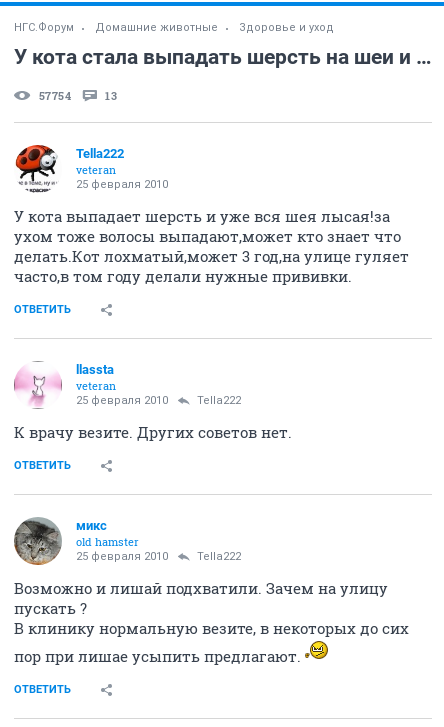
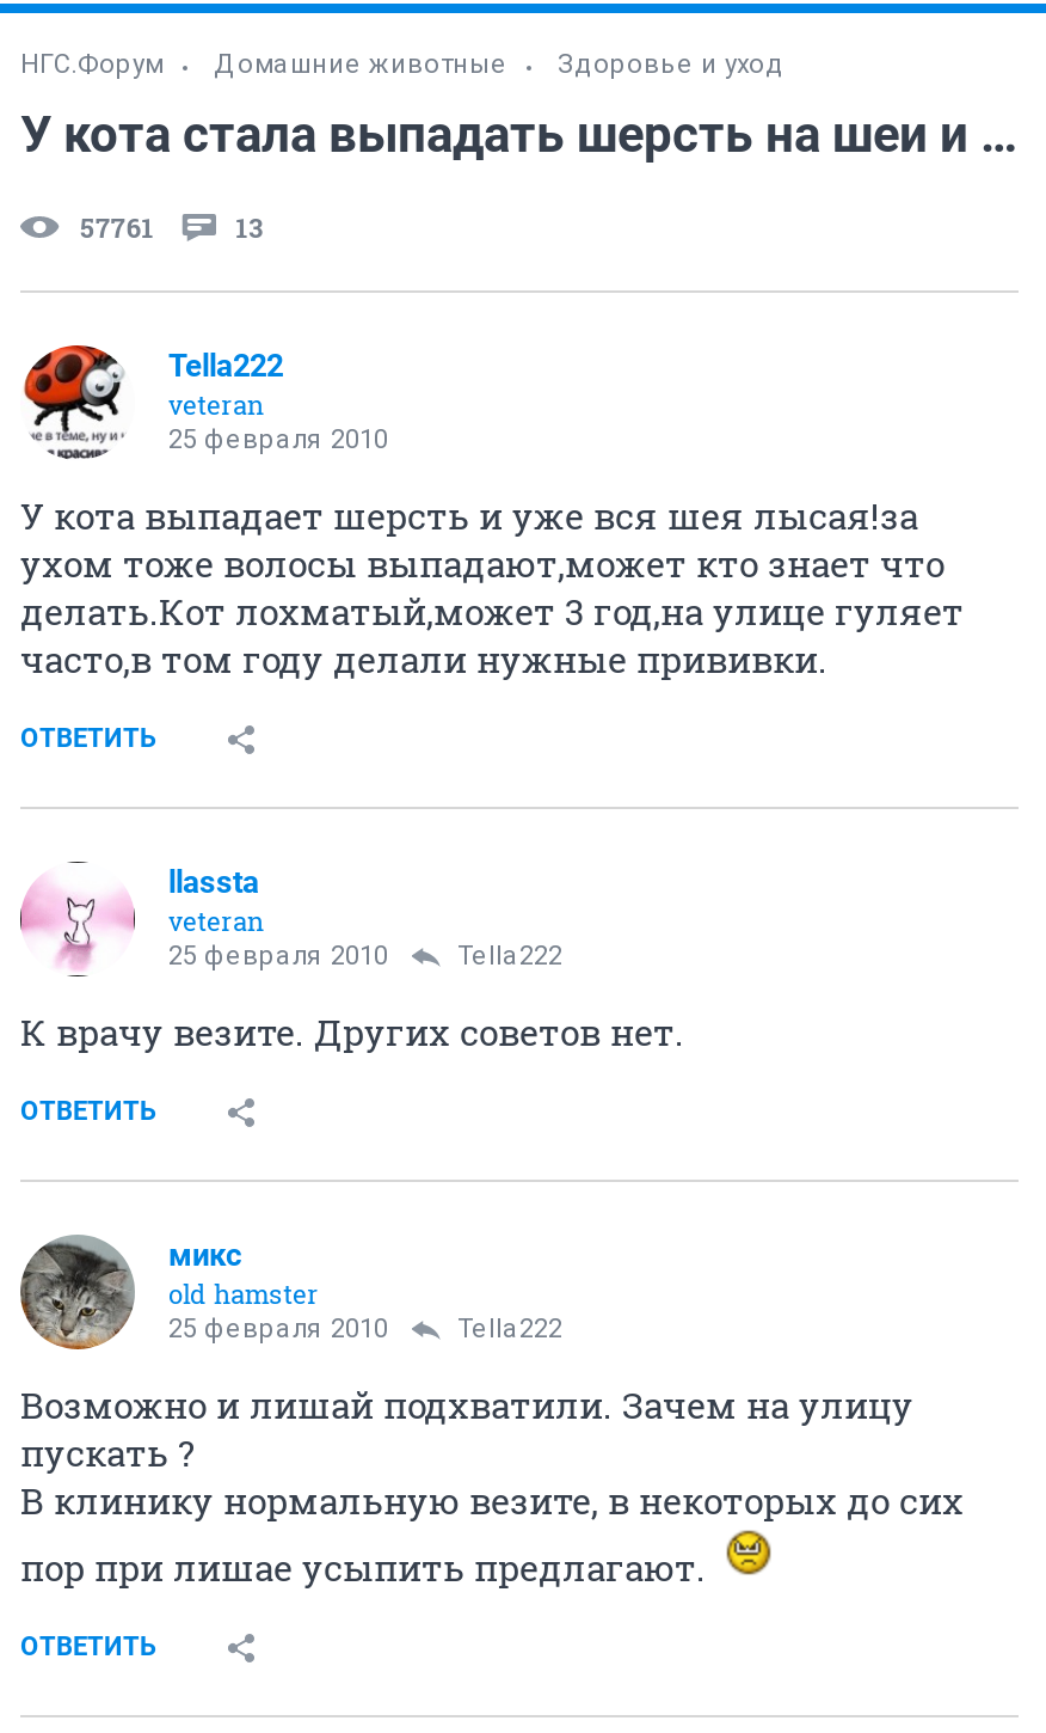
[39,88,71,103] 57754 -> [80,209,155,245] 57761

